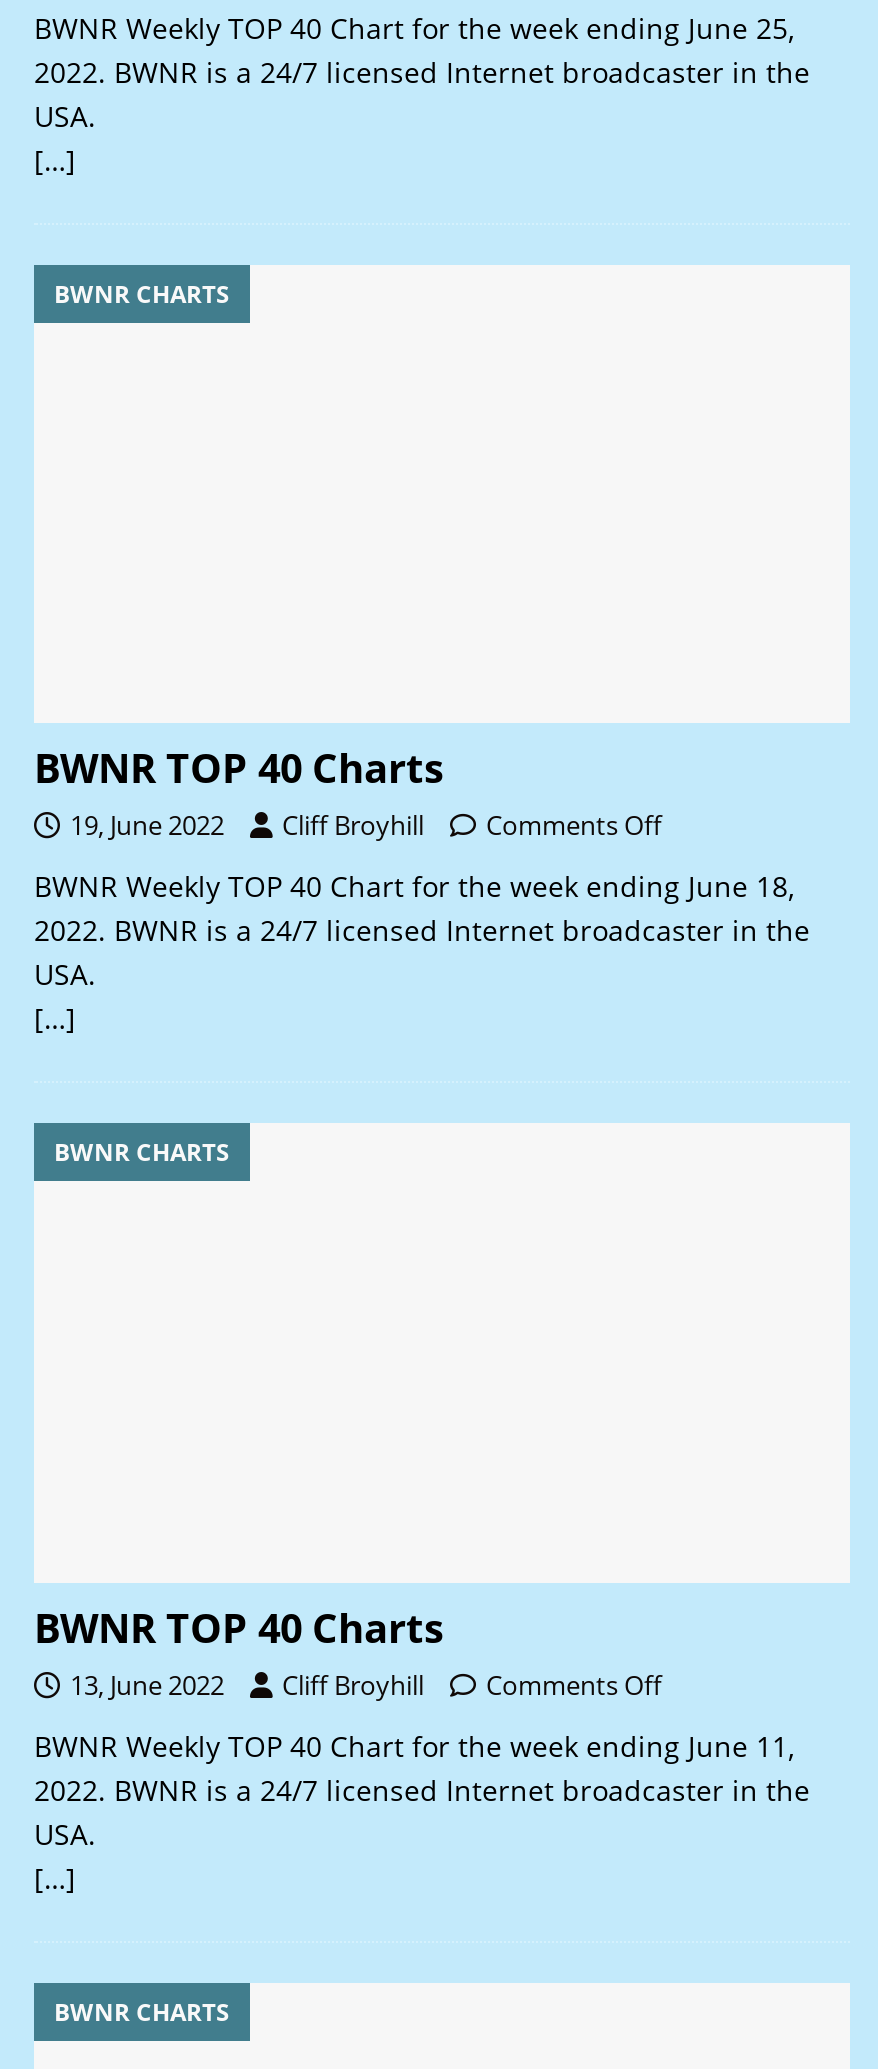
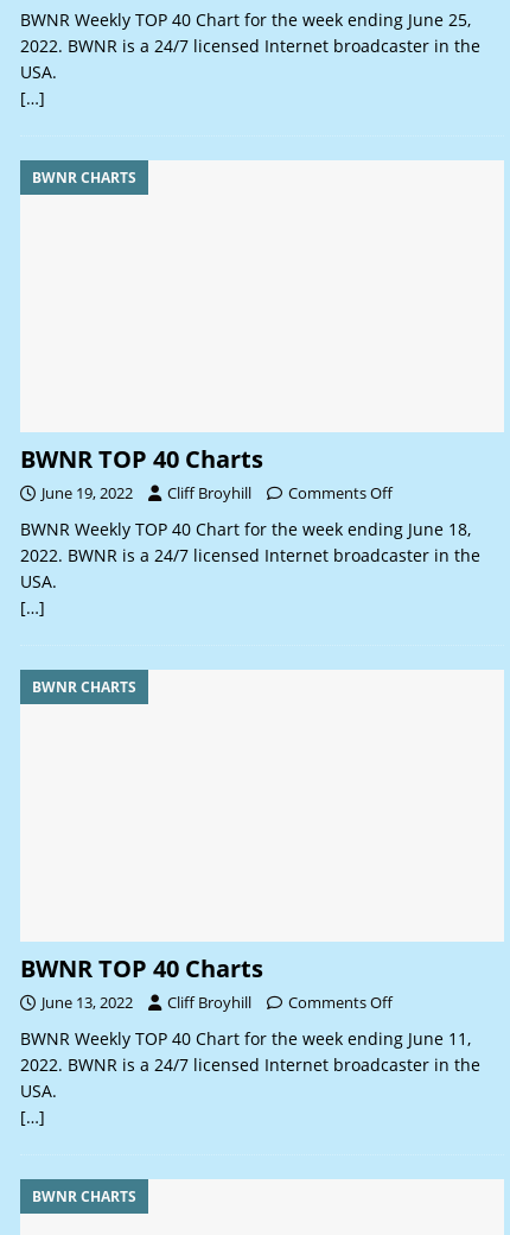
[70,807,662,843] 19, June 2022 Cliff Broyhill Comments Off -> [42,482,393,504] June 19, 2022 Cliff Broyhill Comments Off
[70,1666,662,1702] 13, June 2022 Cliff Broyhill Comments Off -> [42,992,393,1013] June 13, 2022 Cliff Broyhill Comments Off

